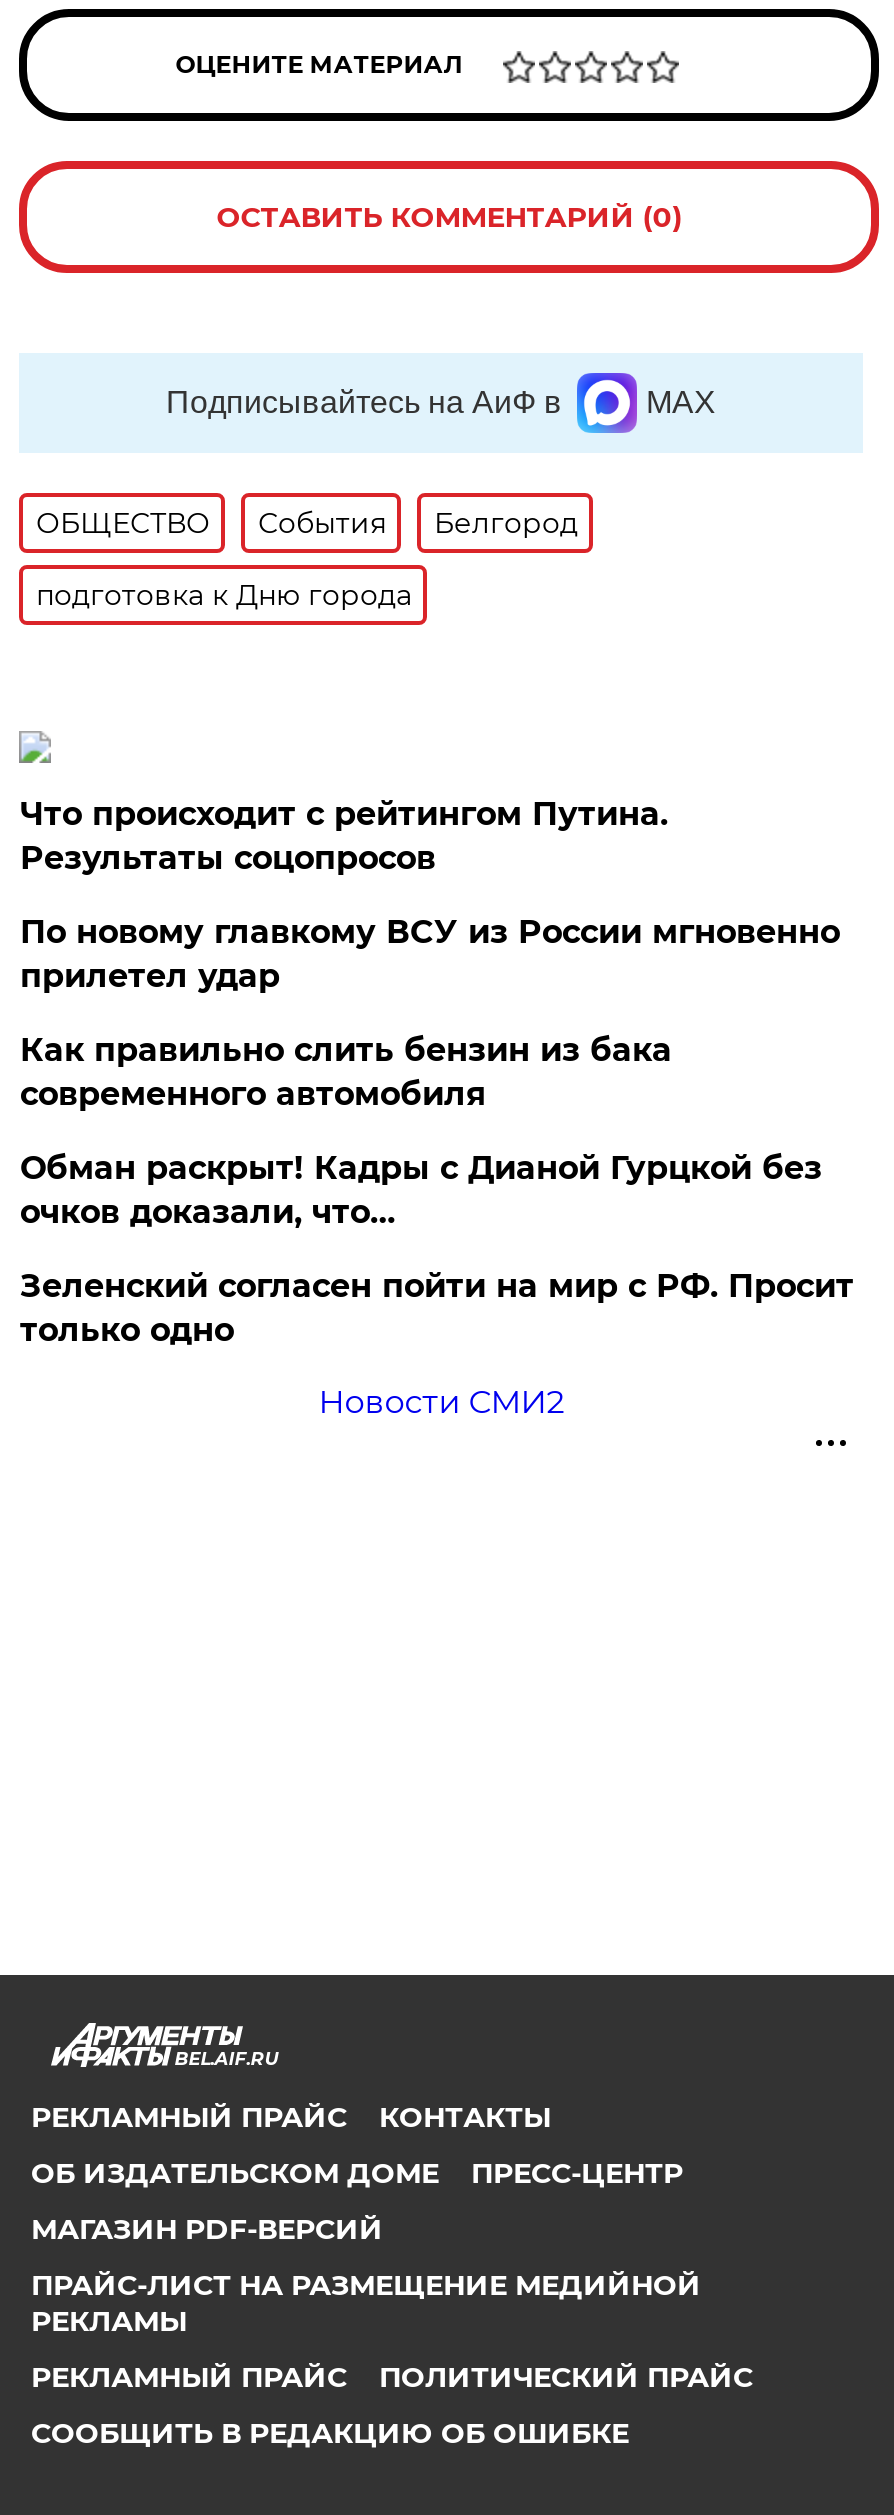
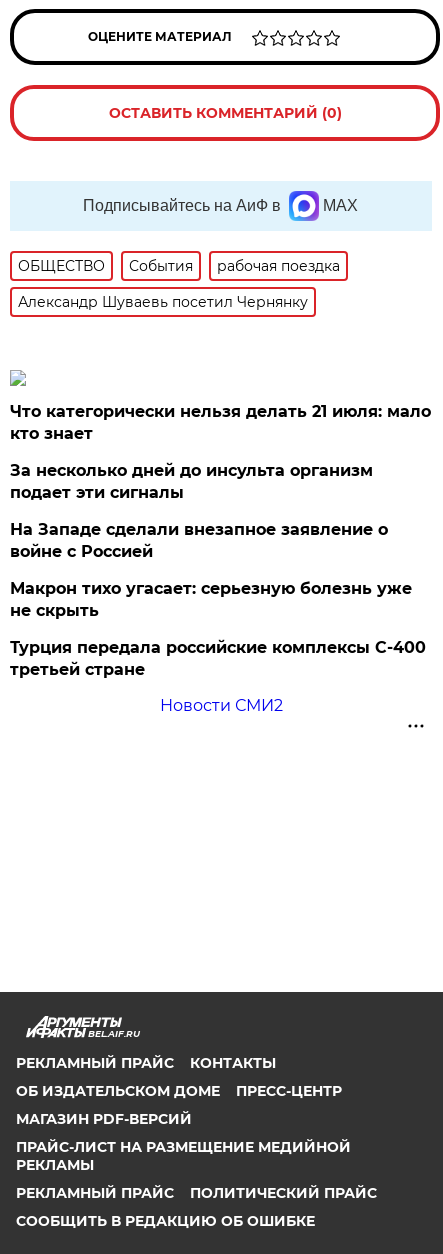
[434,505,578,541] Белгород -> [217,257,340,275] рабочая поездка
[36,577,412,613] подготовка к Дню города -> [18,293,308,311] Александр Шуваевь посетил Чернянку
[20,795,668,877] Что происходит с рейтингом Путина. | Результаты соцопросов -> [10,402,431,443] Что категорически нельзя делать 21 июля: мало | кто знает
[20,913,840,995] По новому главкому ВСУ из России мгновенно | прилетел удар -> [10,461,373,502] За несколько дней до инсульта организм | подает эти сигналы
[20,1031,672,1113] Как правильно слить бензин из бака | современного автомобиля -> [10,520,388,561] На Западе сделали внезапное заявление о | войне с Россией
[20,1149,822,1231] Обман раскрыт! Кадры с Дианой Гурцкой без | очков доказали, что… -> [10,579,412,620] Макрон тихо угасает: серьезную болезнь уже | не скрыть
[20,1267,854,1349] Зеленский согласен пойти на мир с РФ. Просит | только одно -> [10,638,426,679] Турция передала российские комплексы С-400 | третьей стране

